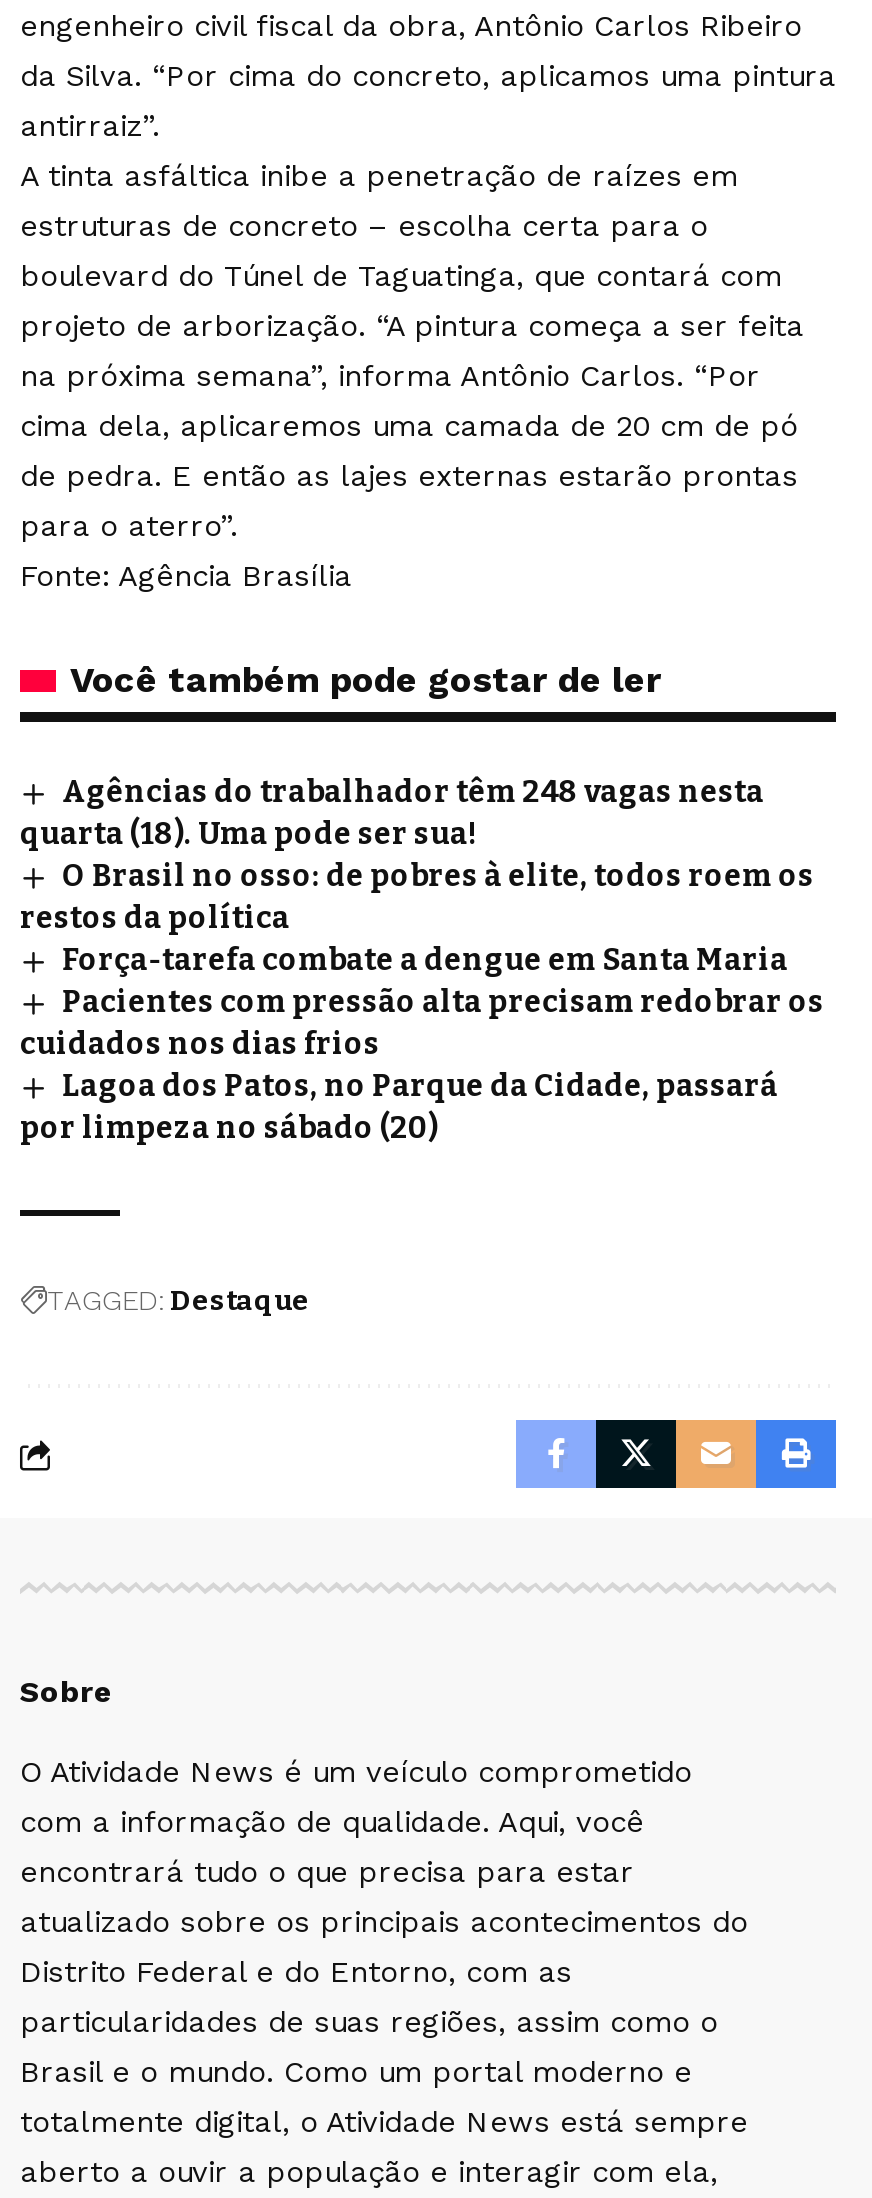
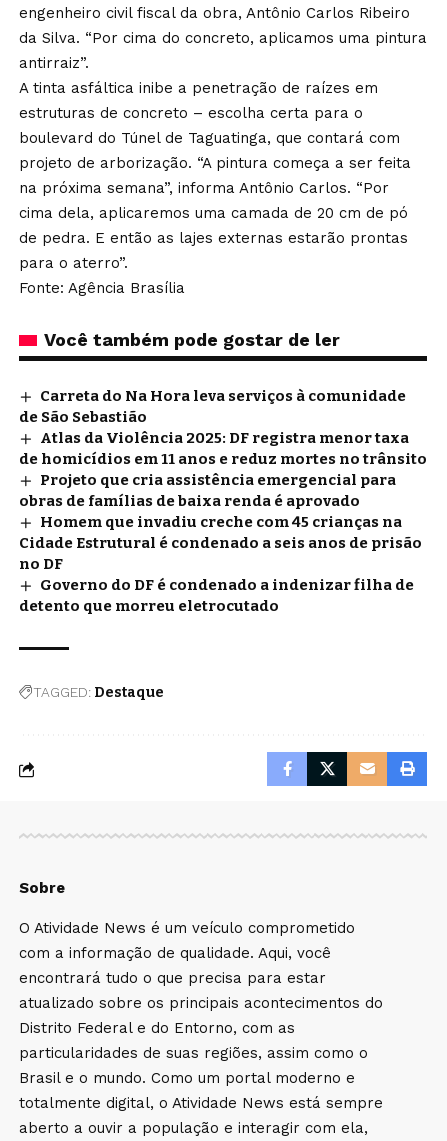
[20,774,824,1146] Agências do trabalhador têm 248 vagas nesta | quarta (18). Uma pode ser sua! | O Brasil no osso: de pobres à elite, todos roem os | restos da política | Força-tarefa combate a dengue em Santa Maria | Pacientes com pressão alta precisam redobrar os | cuidados nos dias frios | Lagoa dos Patos, no Parque da Cidade, passará | por limpeza no sábado (20) -> [19,387,427,615] Carreta do Na Hora leva serviços à comunidade | de São Sebastião | Atlas da Violência 2025: DF registra menor taxa | de homicídios em 11 anos e reduz mortes no trânsito | Projeto que cria assistência emergencial para | obras de famílias de baixa renda é aprovado | Homem que invadiu creche com 45 crianças na | Cidade Estrutural é condenado a seis anos de prisão | no DF | Governo do DF é condenado a indenizar filha de | detento que morreu eletrocutado

